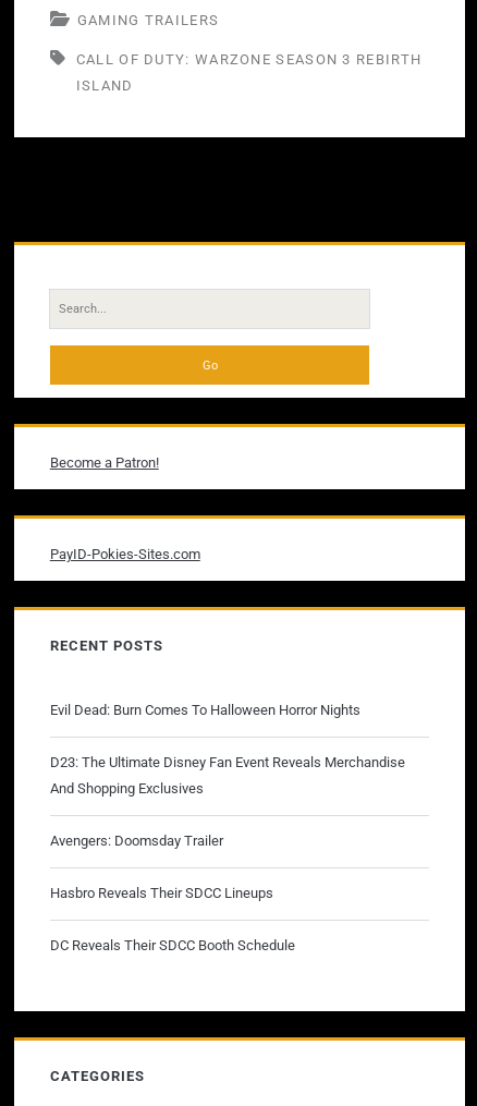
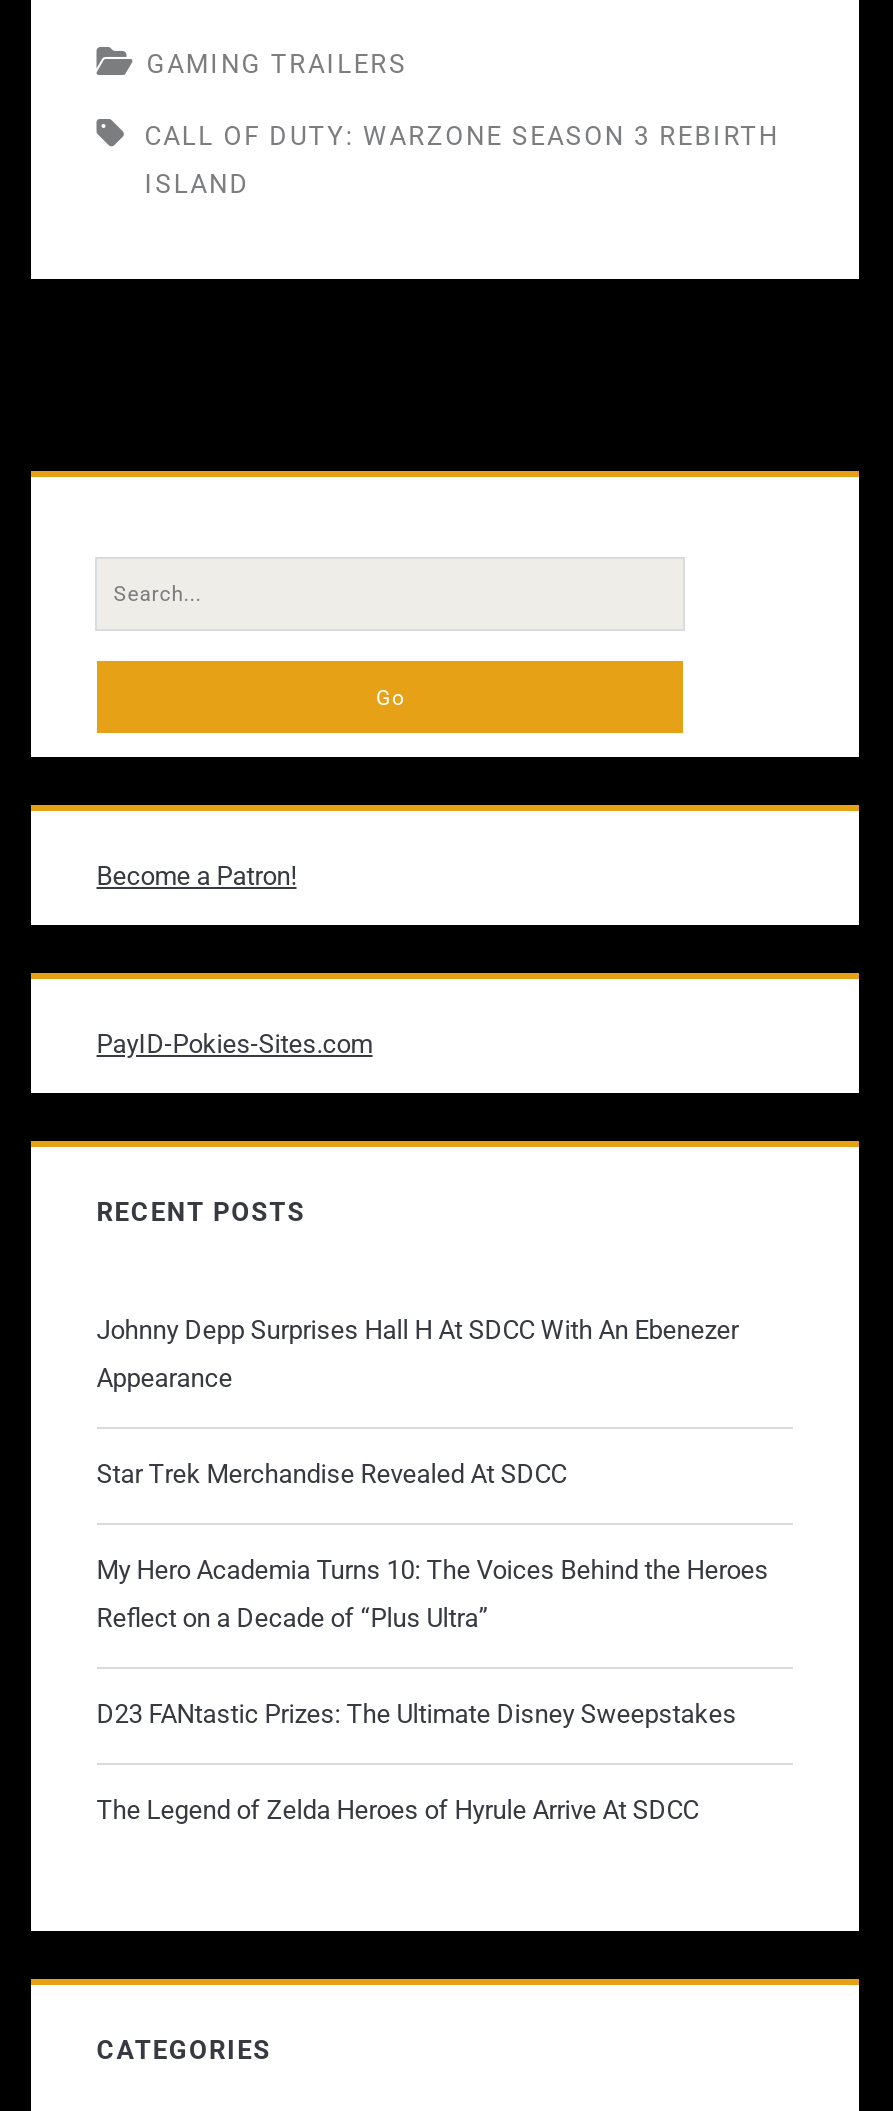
[50,702,405,954] Evil Dead: Burn Comes To Halloween Horror Nights | D23: The Ultimate Disney Fan Event Reveals Merchandise | And Shopping Exclusives | Avengers: Doomsday Trailer | Hasbro Reveals Their SDCC Lineups | DC Reveals Their SDCC Booth Schedule -> [97,1315,769,1825] Johnny Depp Surprises Hall H At SDCC With An Ebenezer | Appearance | Star Trek Merchandise Revealed At SDCC | My Hero Academia Turns 10: The Voices Behind the Heroes | Reflect on a Decade of “Plus Ultra” | D23 FANtastic Prizes: The Ultimate Disney Sweepstakes | The Legend of Zelda Heroes of Hyrule Arrive At SDCC

